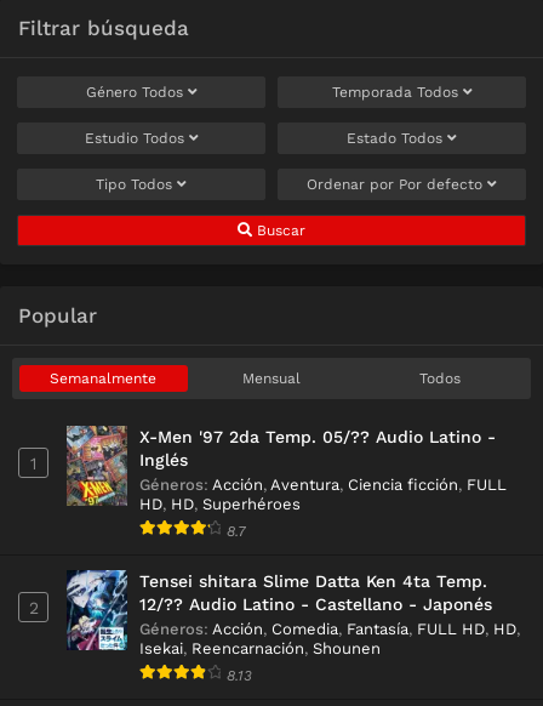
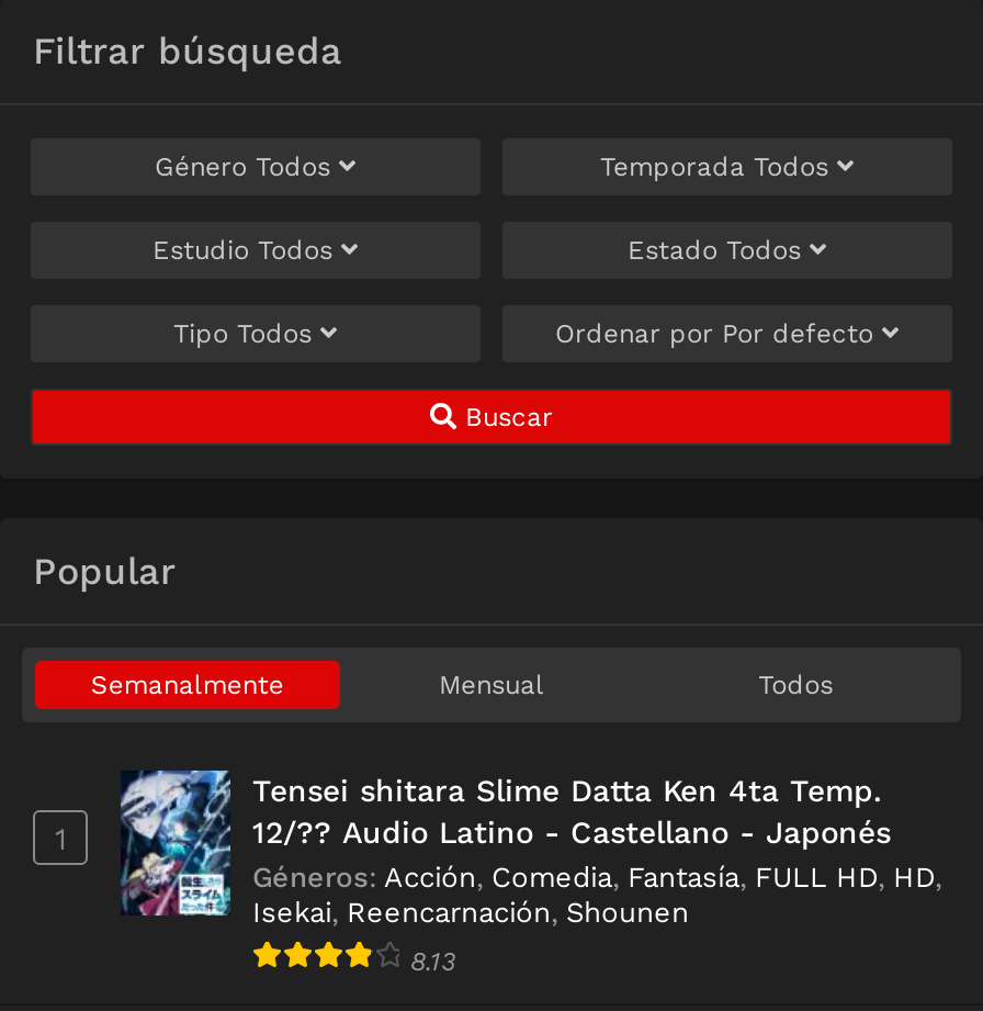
[65,425,507,540] [image] | X-Men '97 2da Temp. 05/?? Audio Latino - | Inglés | Géneros: Acción, Aventura, Ciencia ficción, FULL | HD, HD, Superhéroes | 8.7 -> none
[28,599,38,618] 2 -> none

